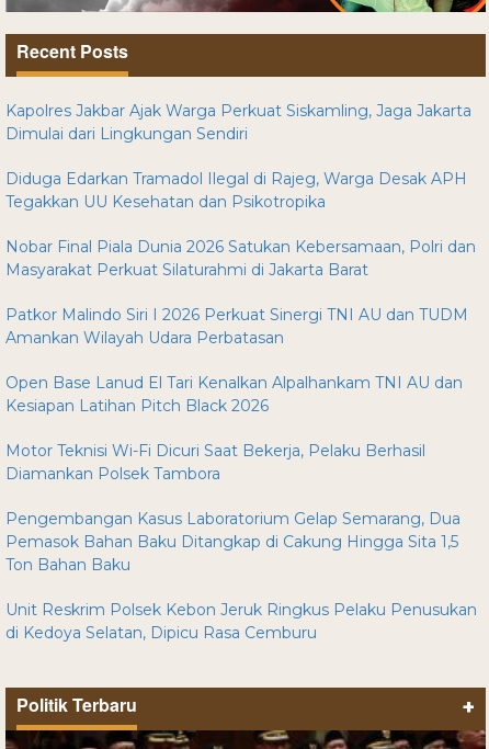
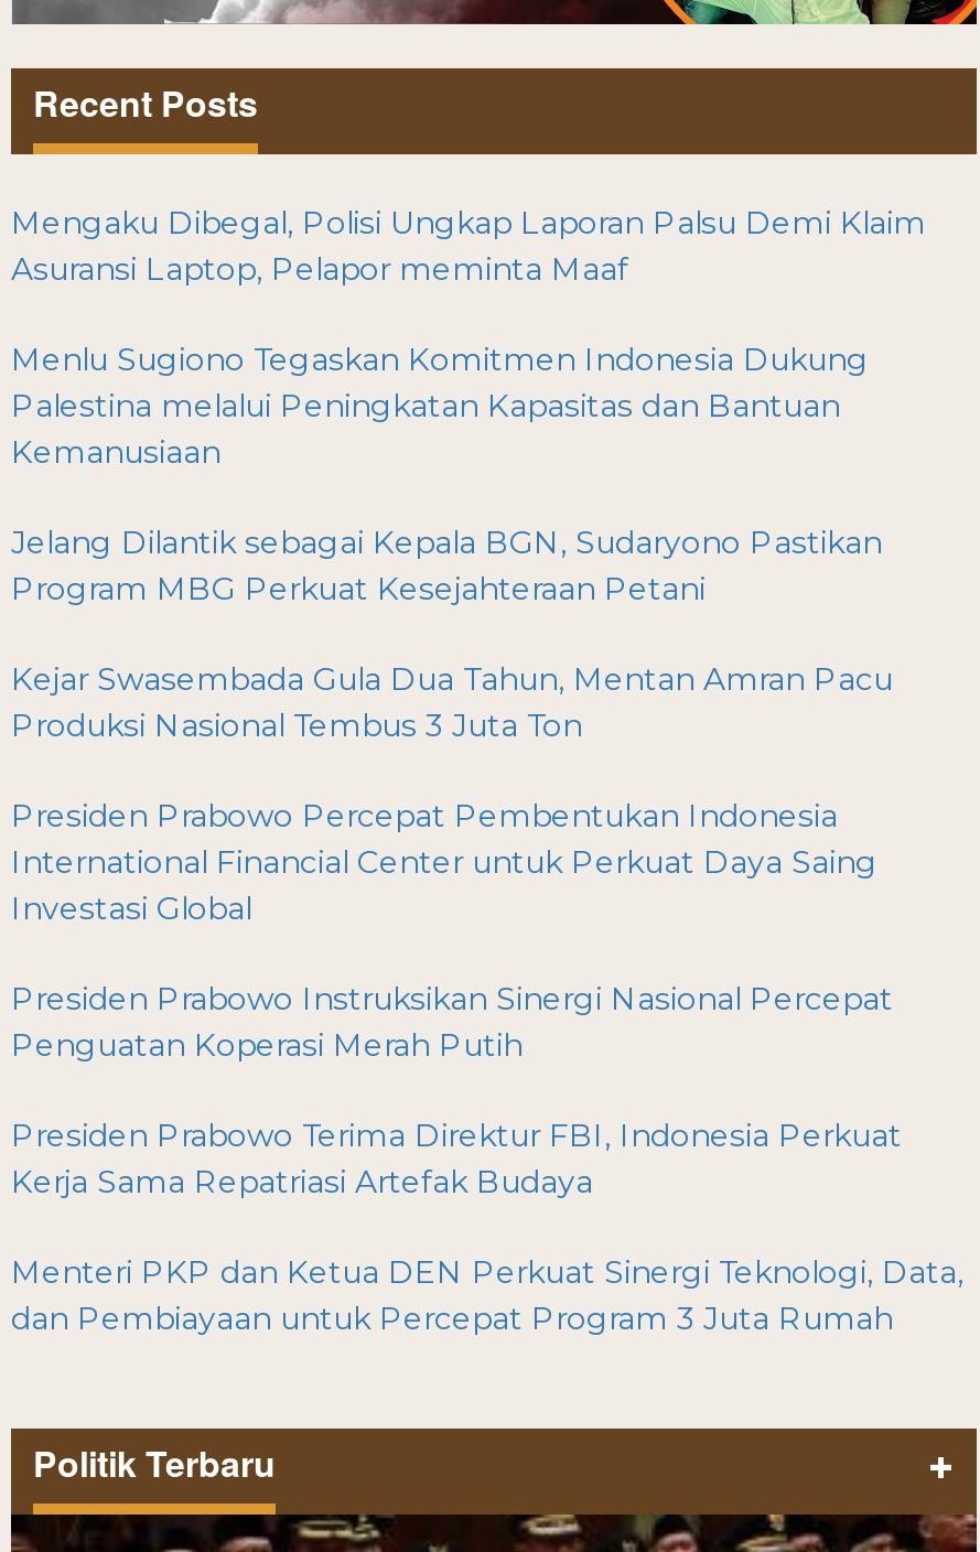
[5,101,471,144] Kapolres Jakbar Ajak Warga Perkuat Siskamling, Jaga Jakarta | Dimulai dari Lingkungan Sendiri -> [11,204,926,290] Mengaku Dibegal, Polisi Ungkap Laporan Palsu Demi Klaim | Asuransi Laptop, Pelapor meminta Maaf
[5,169,467,212] Diduga Edarkan Tramadol Ilegal di Rajeg, Warga Desak APH | Tegakkan UU Kesehatan dan Psikotropika -> [11,340,869,473] Menlu Sugiono Tegaskan Komitmen Indonesia Dukung | Palestina melalui Peningkatan Kapasitas dan Bantuan | Kemanusiaan
[5,237,476,280] Nobar Final Piala Dunia 2026 Satukan Kebersamaan, Polri dan | Masyarakat Perkuat Silaturahmi di Jakarta Barat -> [11,523,882,609] Jelang Dilantik sebagai Kepala BGN, Sudaryono Pastikan | Program MBG Perkuat Kesejahteraan Petani
[5,305,468,348] Patkor Malindo Siri I 2026 Perkuat Sinergi TNI AU dan TUDM | Amankan Wilayah Udara Perbatasan -> [11,660,893,746] Kejar Swasembada Gula Dua Tahun, Mentan Amran Pacu | Produksi Nasional Tembus 3 Juta Ton
[5,373,463,416] Open Base Lanud El Tari Kenalkan Alpalhankam TNI AU dan | Kesiapan Latihan Pitch Black 2026 -> [11,797,877,929] Presiden Prabowo Percepat Pembentukan Indonesia | International Financial Center untuk Perkuat Daya Saing | Investasi Global
[5,441,425,484] Motor Teknisi Wi-Fi Dicuri Saat Bekerja, Pelaku Berhasil | Diamankan Polsek Tambora -> [11,980,893,1066] Presiden Prabowo Instruksikan Sinergi Nasional Percepat | Penguatan Koperasi Merah Putih
[5,509,460,575] Pengembangan Kasus Laboratorium Gelap Semarang, Dua | Pemasok Bahan Baku Ditangkap di Cakung Hingga Sita 1,5 | Ton Bahan Baku -> [11,1116,902,1202] Presiden Prabowo Terima Direktur FBI, Indonesia Perkuat | Kerja Sama Repatriasi Artefak Budaya
[5,600,477,643] Unit Reskrim Polsek Kebon Jeruk Ringkus Pelaku Penusukan | di Kedoya Selatan, Dipicu Rasa Cemburu -> [11,1253,963,1339] Menteri PKP dan Ketua DEN Perkuat Sinergi Teknologi, Data, | dan Pembiayaan untuk Percepat Program 3 Juta Rumah

